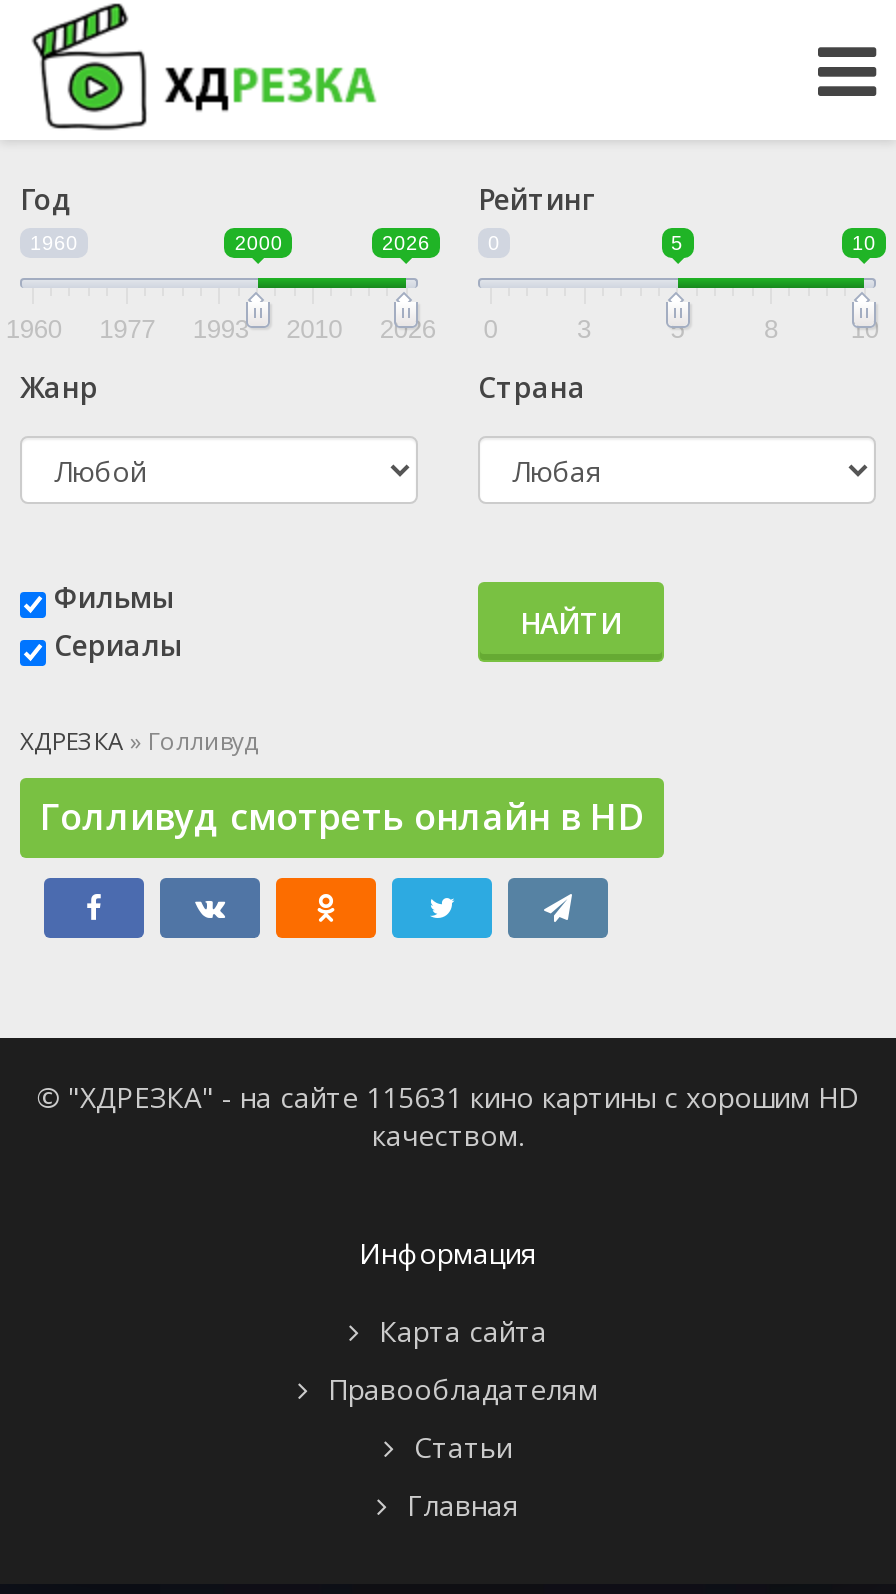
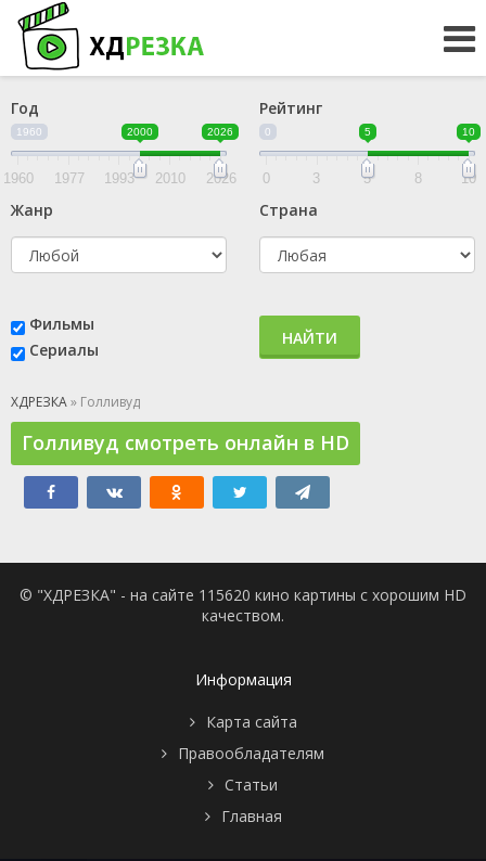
[36,1078,860,1116] © "ХДРЕЗКА" - на сайте 115631 кино картины с хорошим HD -> [20,584,466,605] © "ХДРЕЗКА" - на сайте 115620 кино картины с хорошим HD

